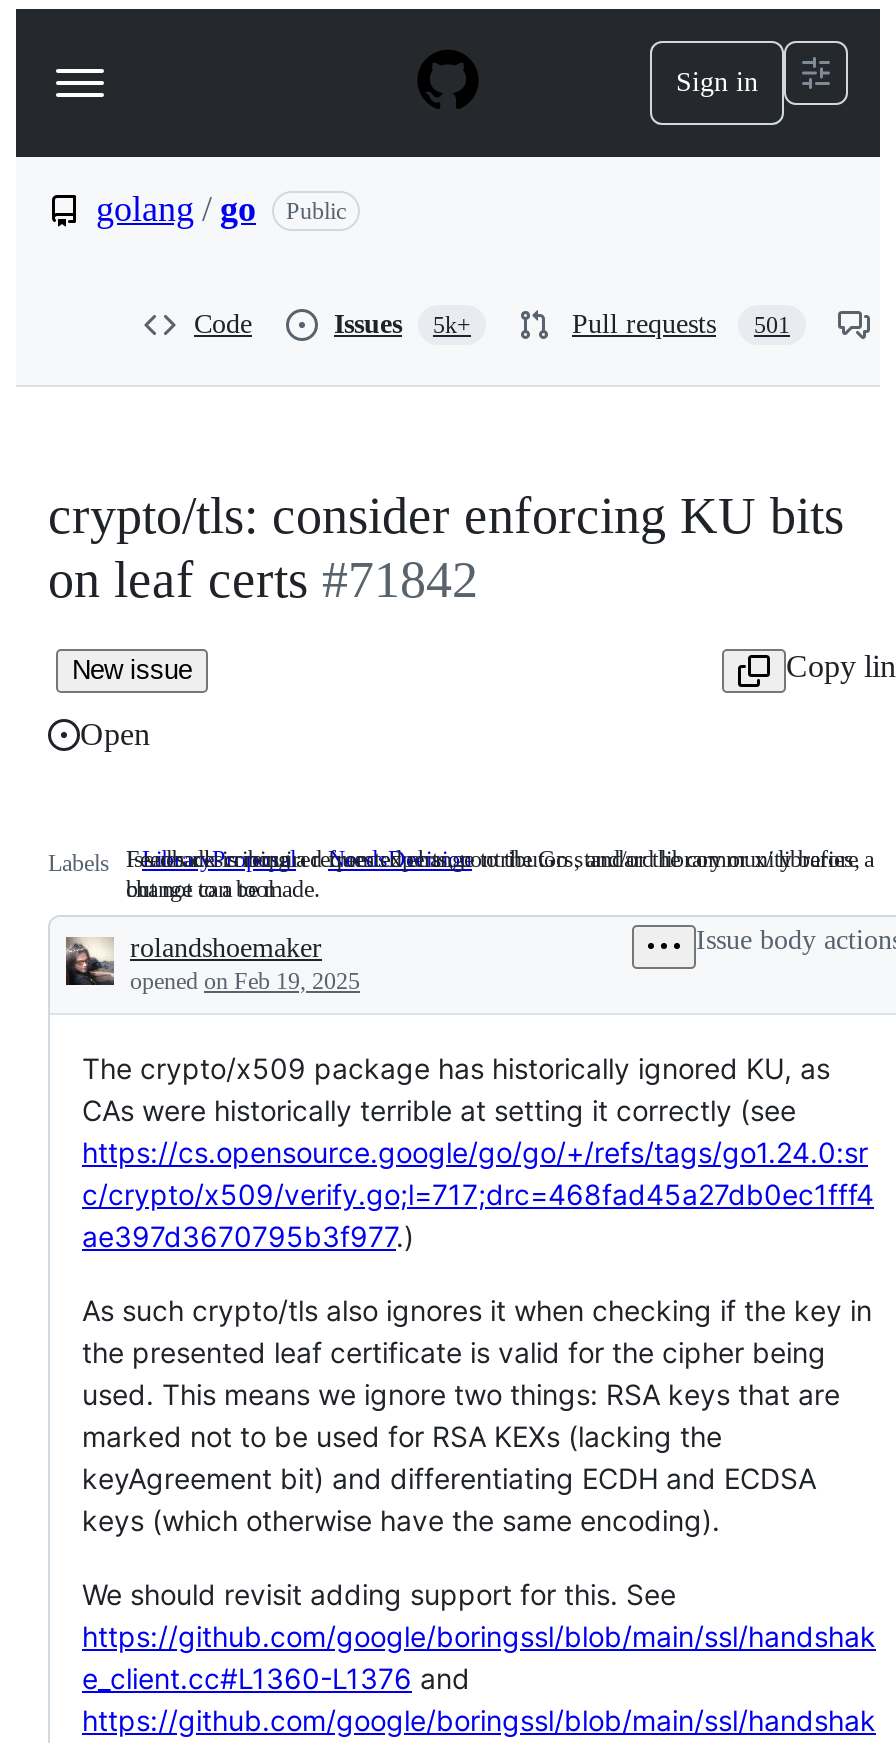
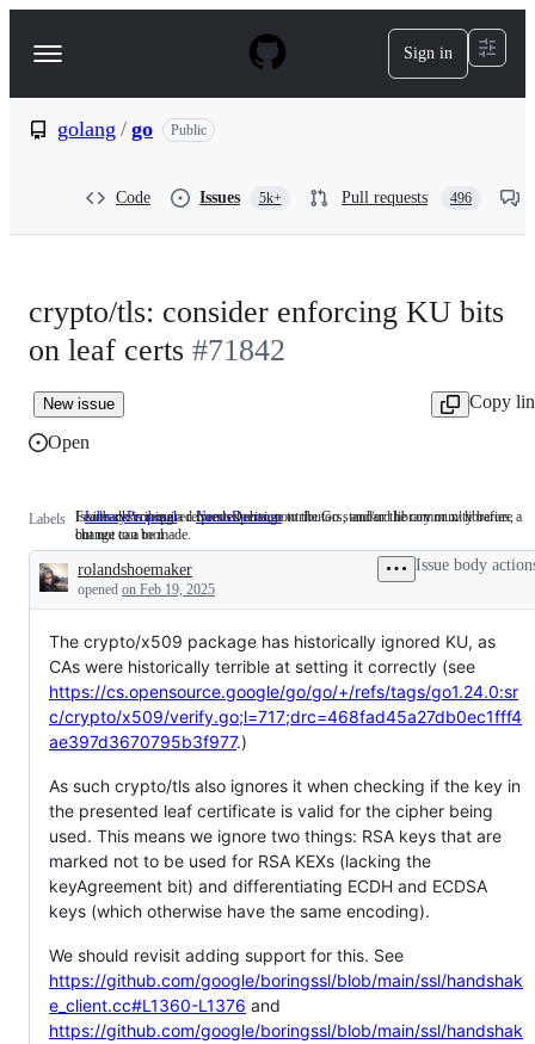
[572,309,790,339] Pull requests 501 -> [342,189,472,206] Pull requests 496

